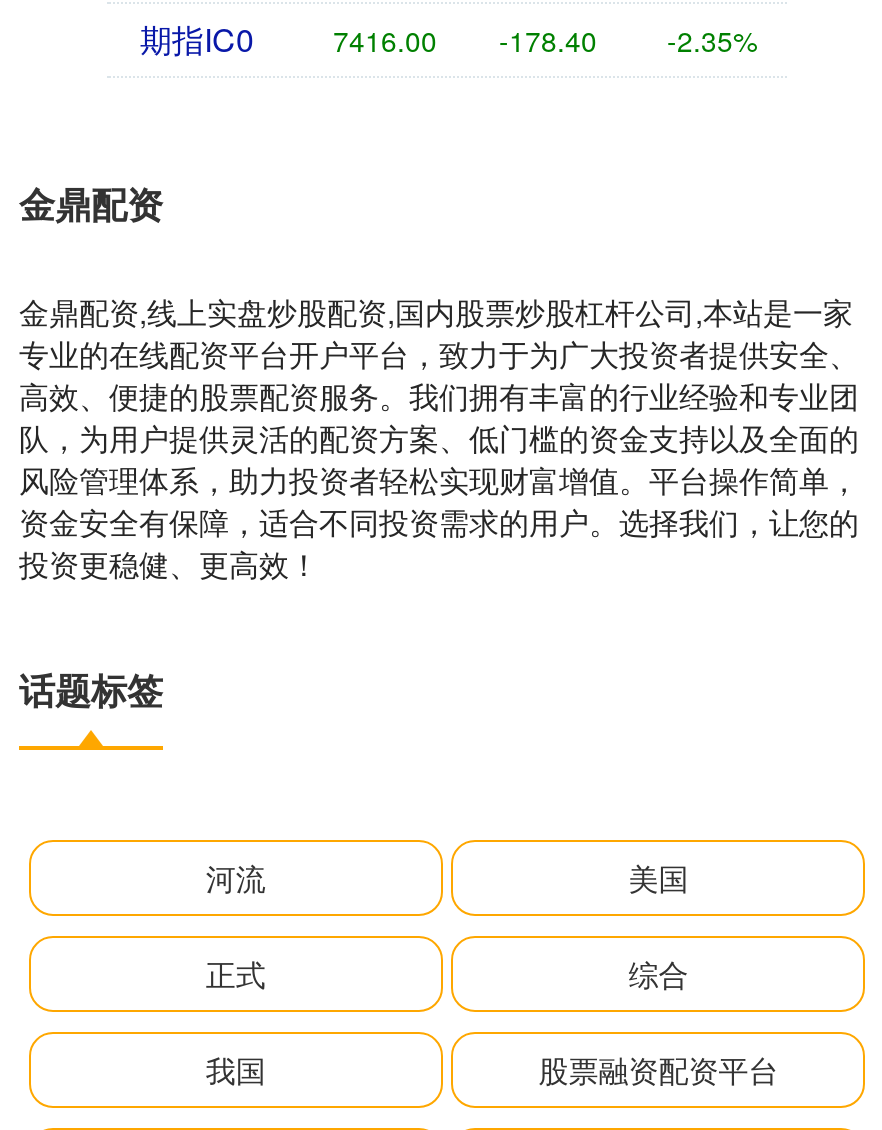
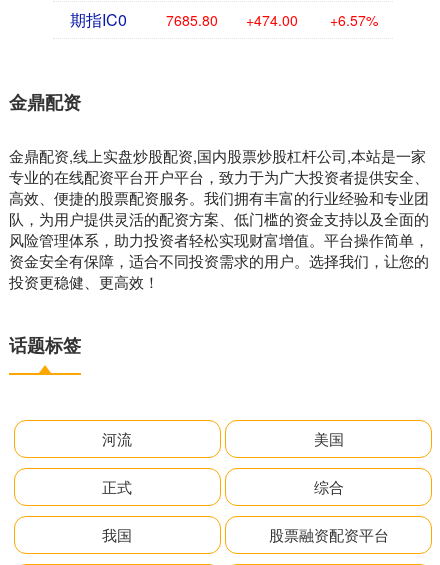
[333,21,437,61] 7416.00 -> [166,10,218,30] 7685.80
[499,21,597,61] -178.40 -> [246,10,298,30] +474.00
[667,21,757,61] -2.35% -> [330,10,378,30] +6.57%

